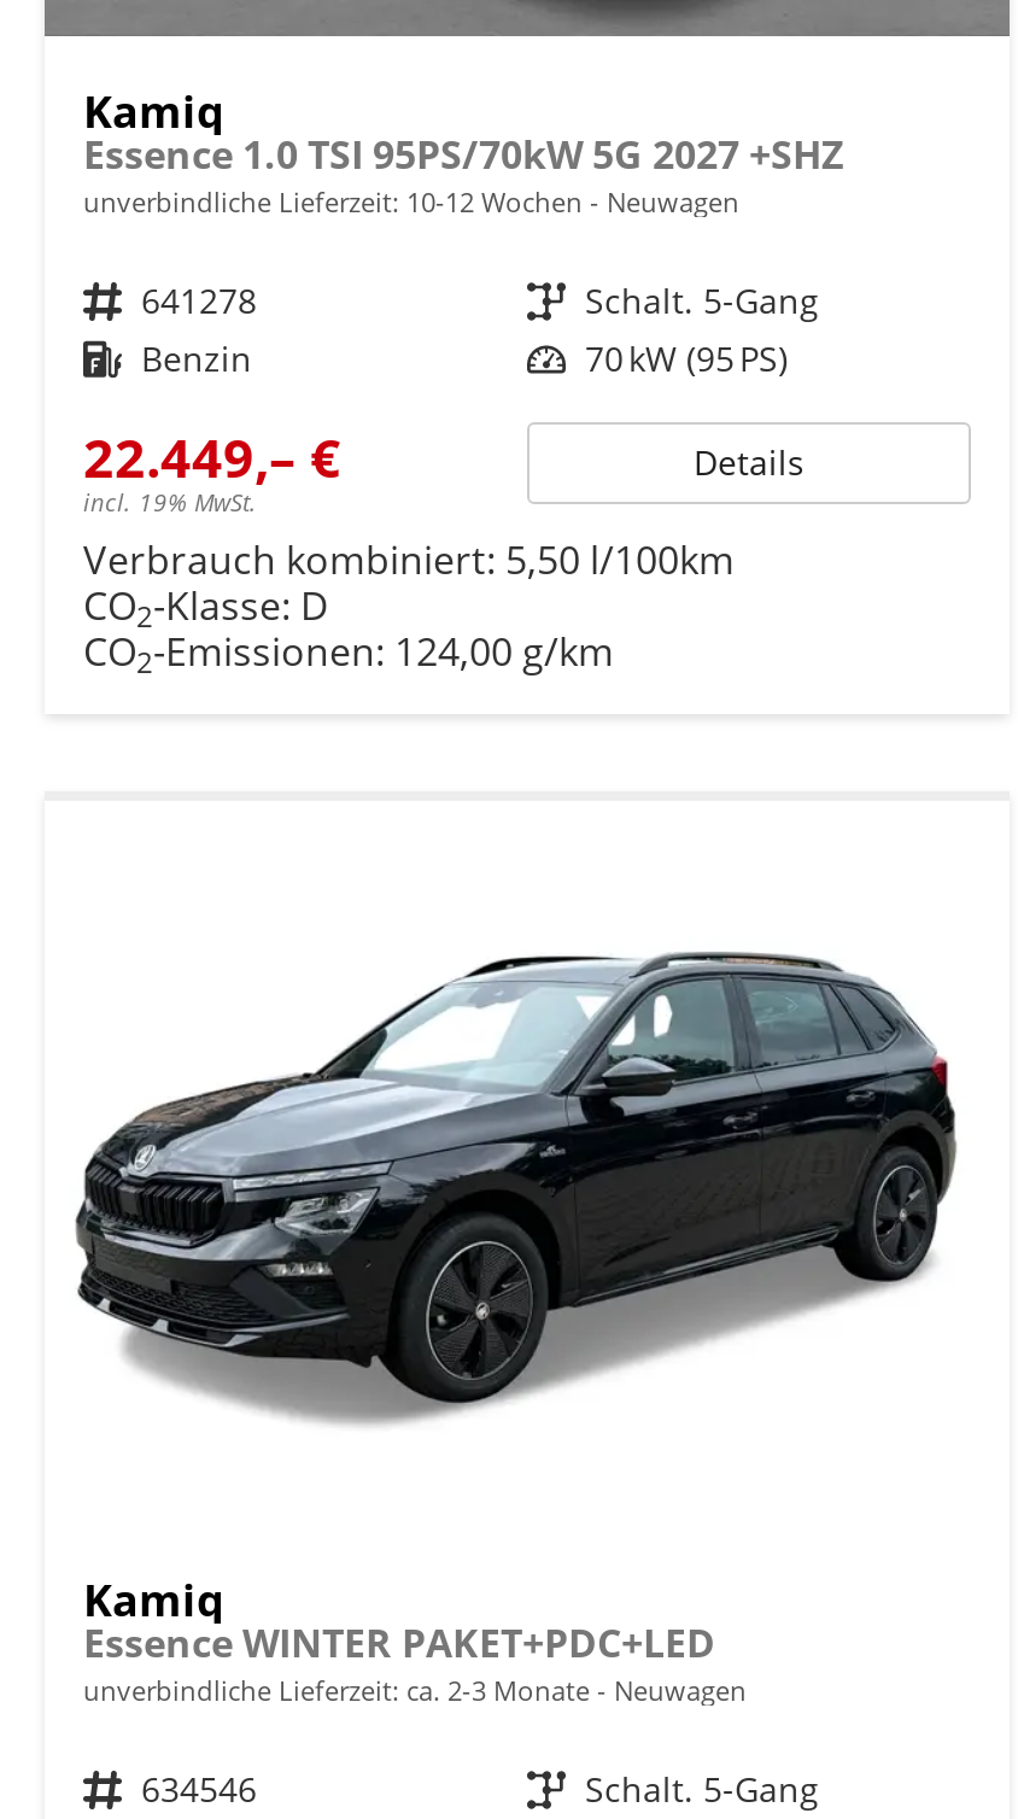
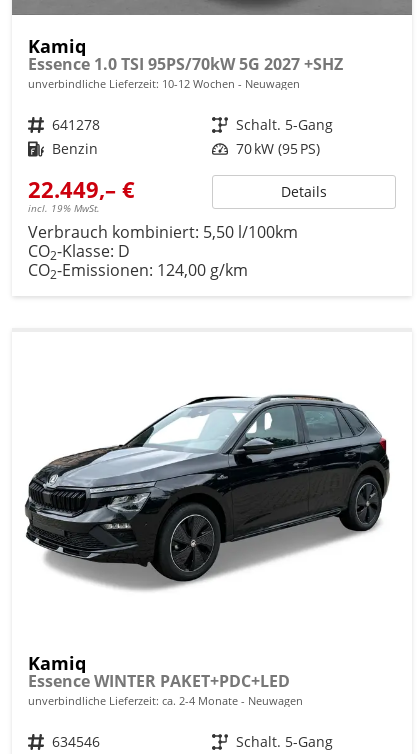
[83,1671,747,1707] unverbindliche Lieferzeit: ca. 2-3 Monate Neuwagen -> [28,692,303,707] unverbindliche Lieferzeit: ca. 2-4 Monate Neuwagen

